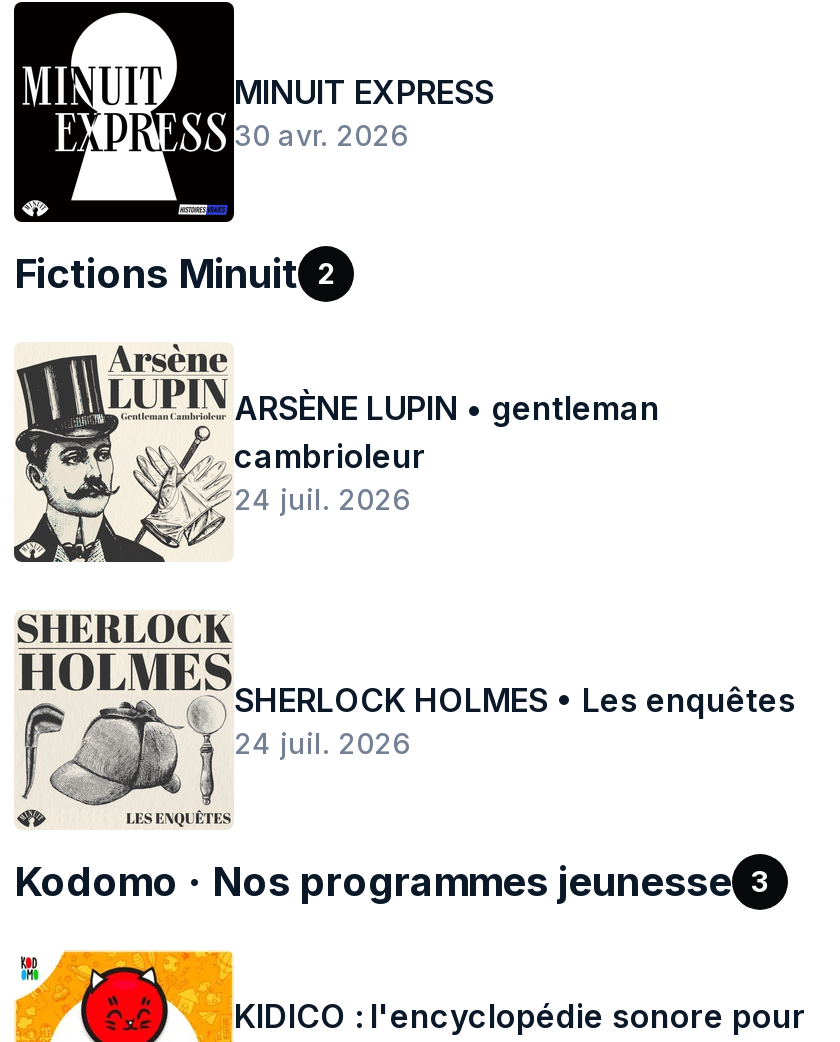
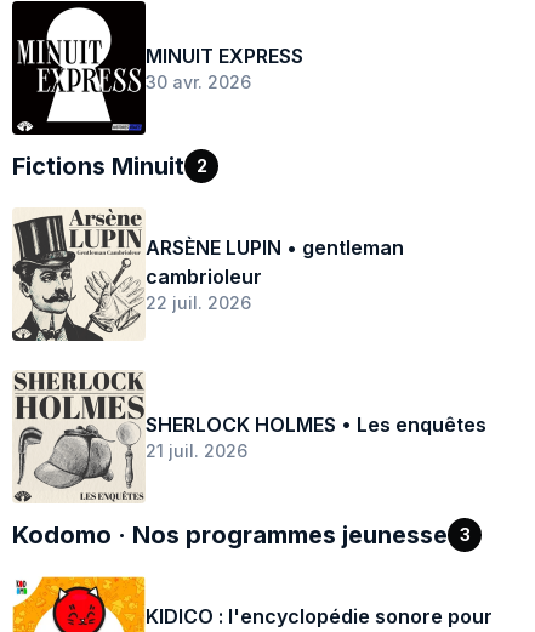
[234,482,410,516] 24 juil. 2026 -> [146,292,251,313] 22 juil. 2026
[234,726,410,760] 24 juil. 2026 -> [146,440,247,461] 21 juil. 2026

